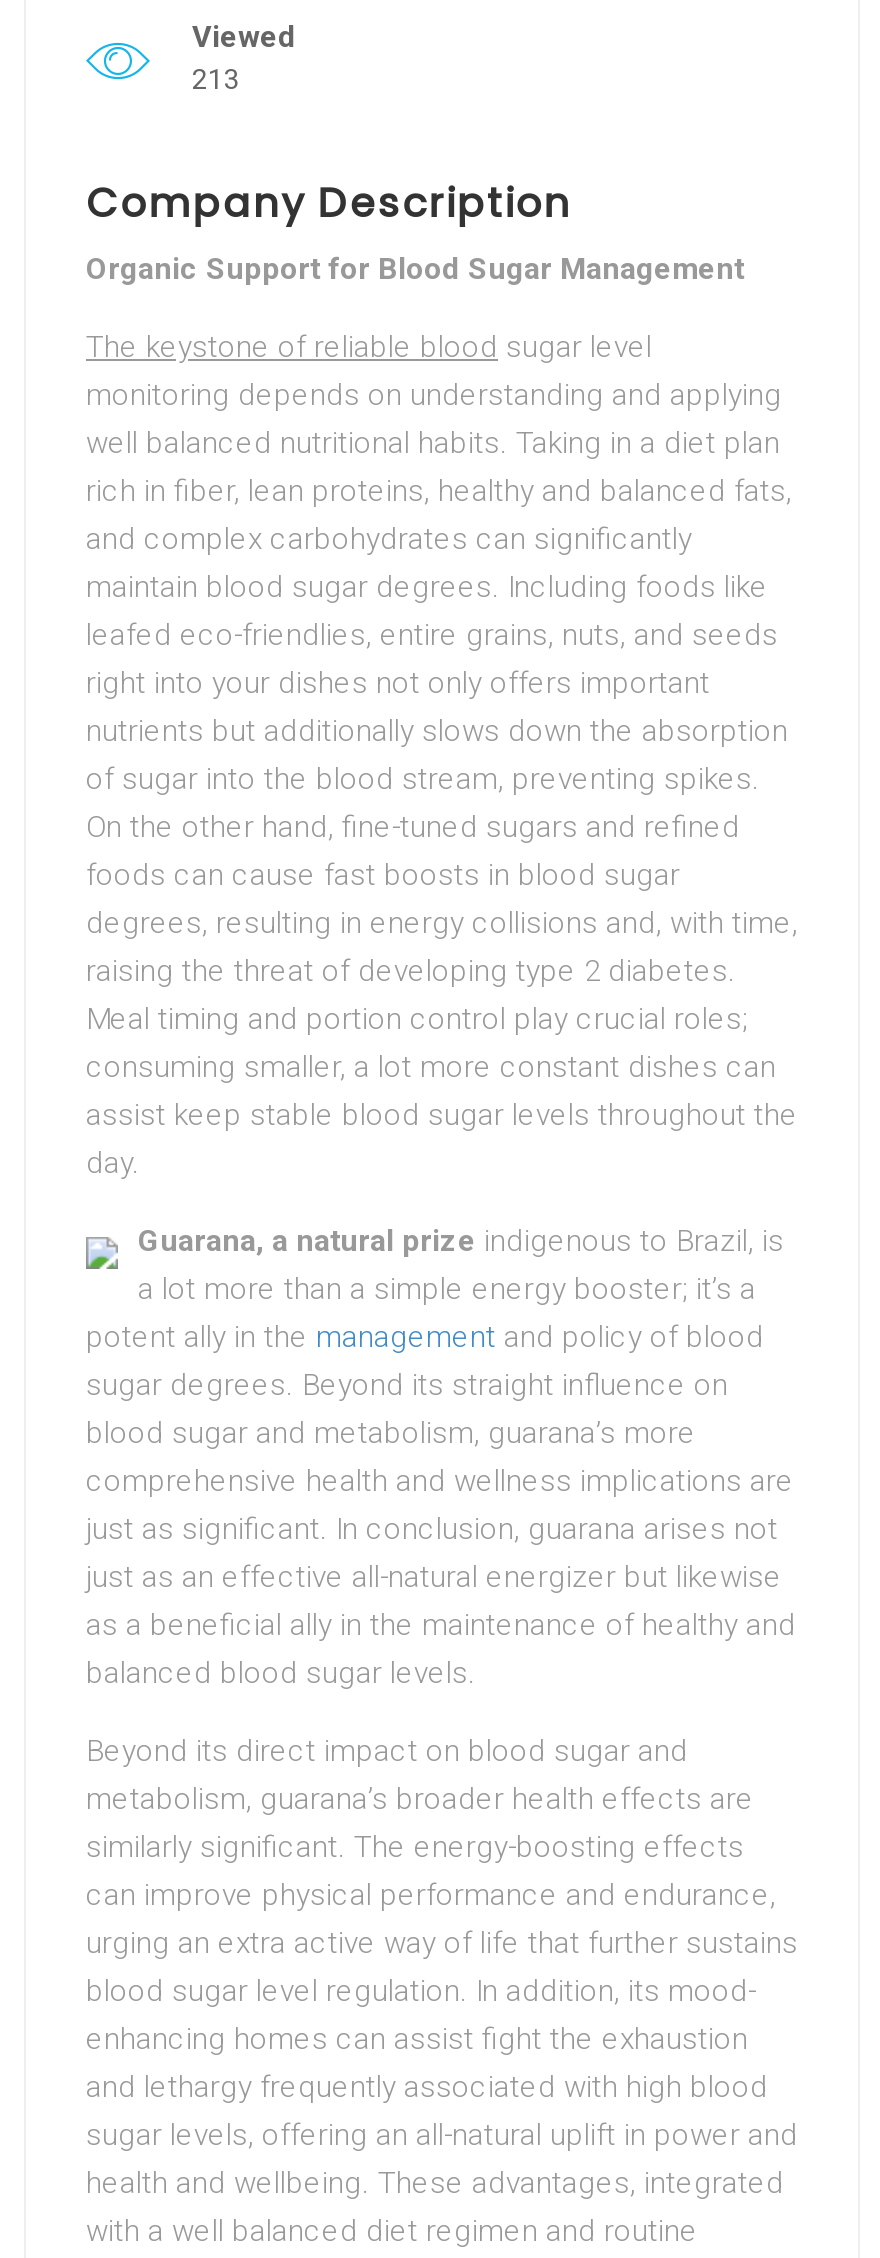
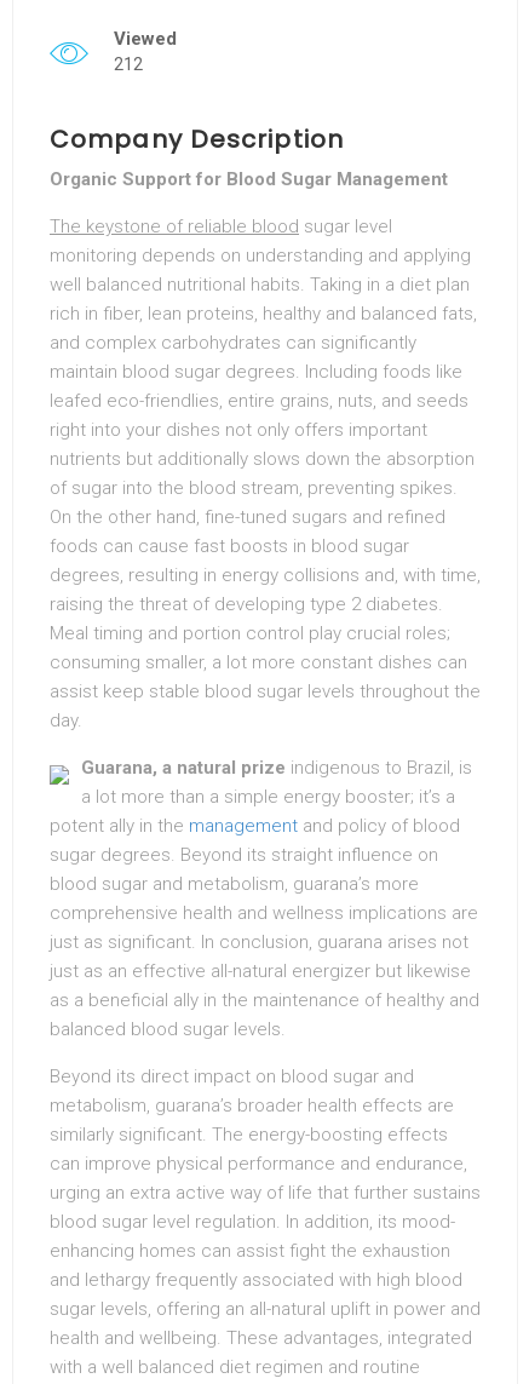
[192,63,240,95] 213 -> [114,54,143,74] 212

